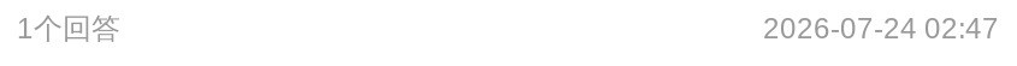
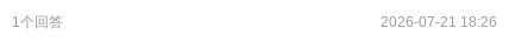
[763,12,999,46] 2026-07-24 02:47 -> [381,14,497,30] 2026-07-21 18:26

